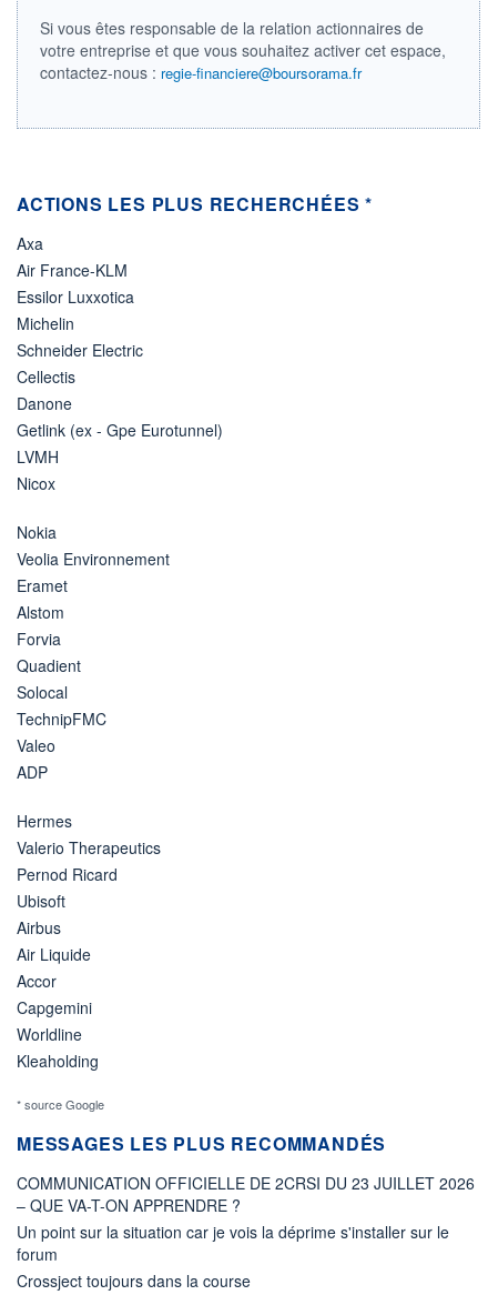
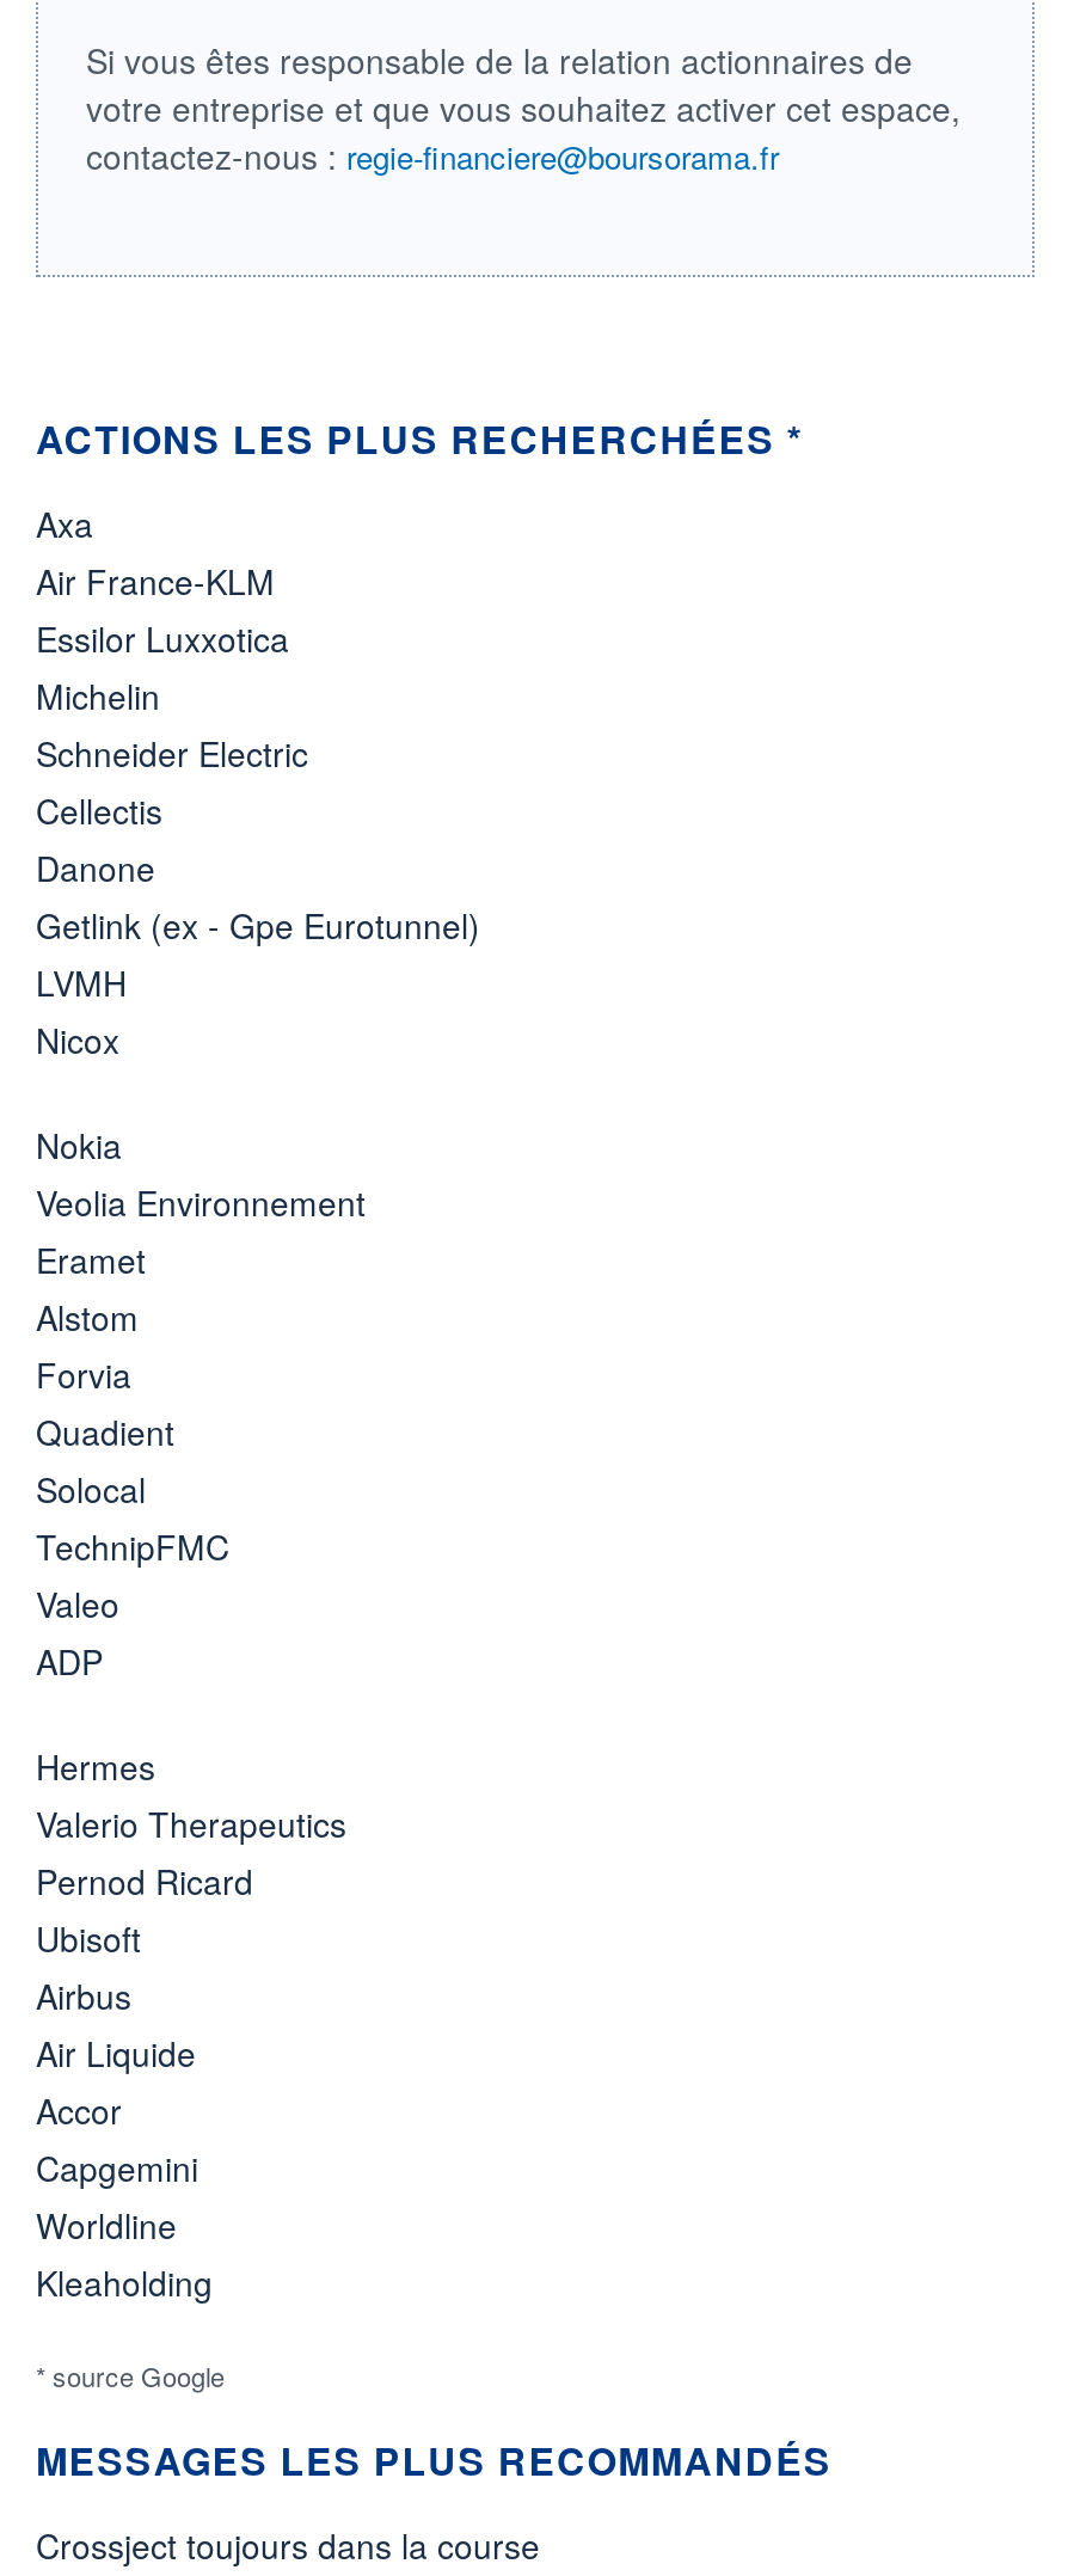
[17,1172,475,1265] COMMUNICATION OFFICIELLE DE 2CRSI DU 23 JUILLET 2026 | – QUE VA-T-ON APPRENDRE ? | Un point sur la situation car je vois la déprime s'installer sur le | forum -> none

